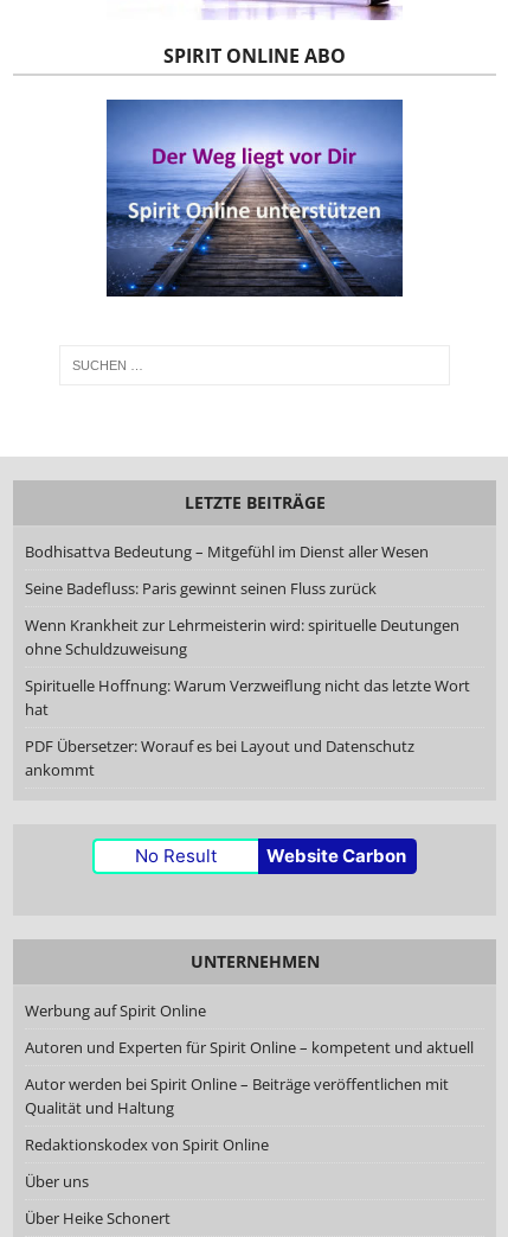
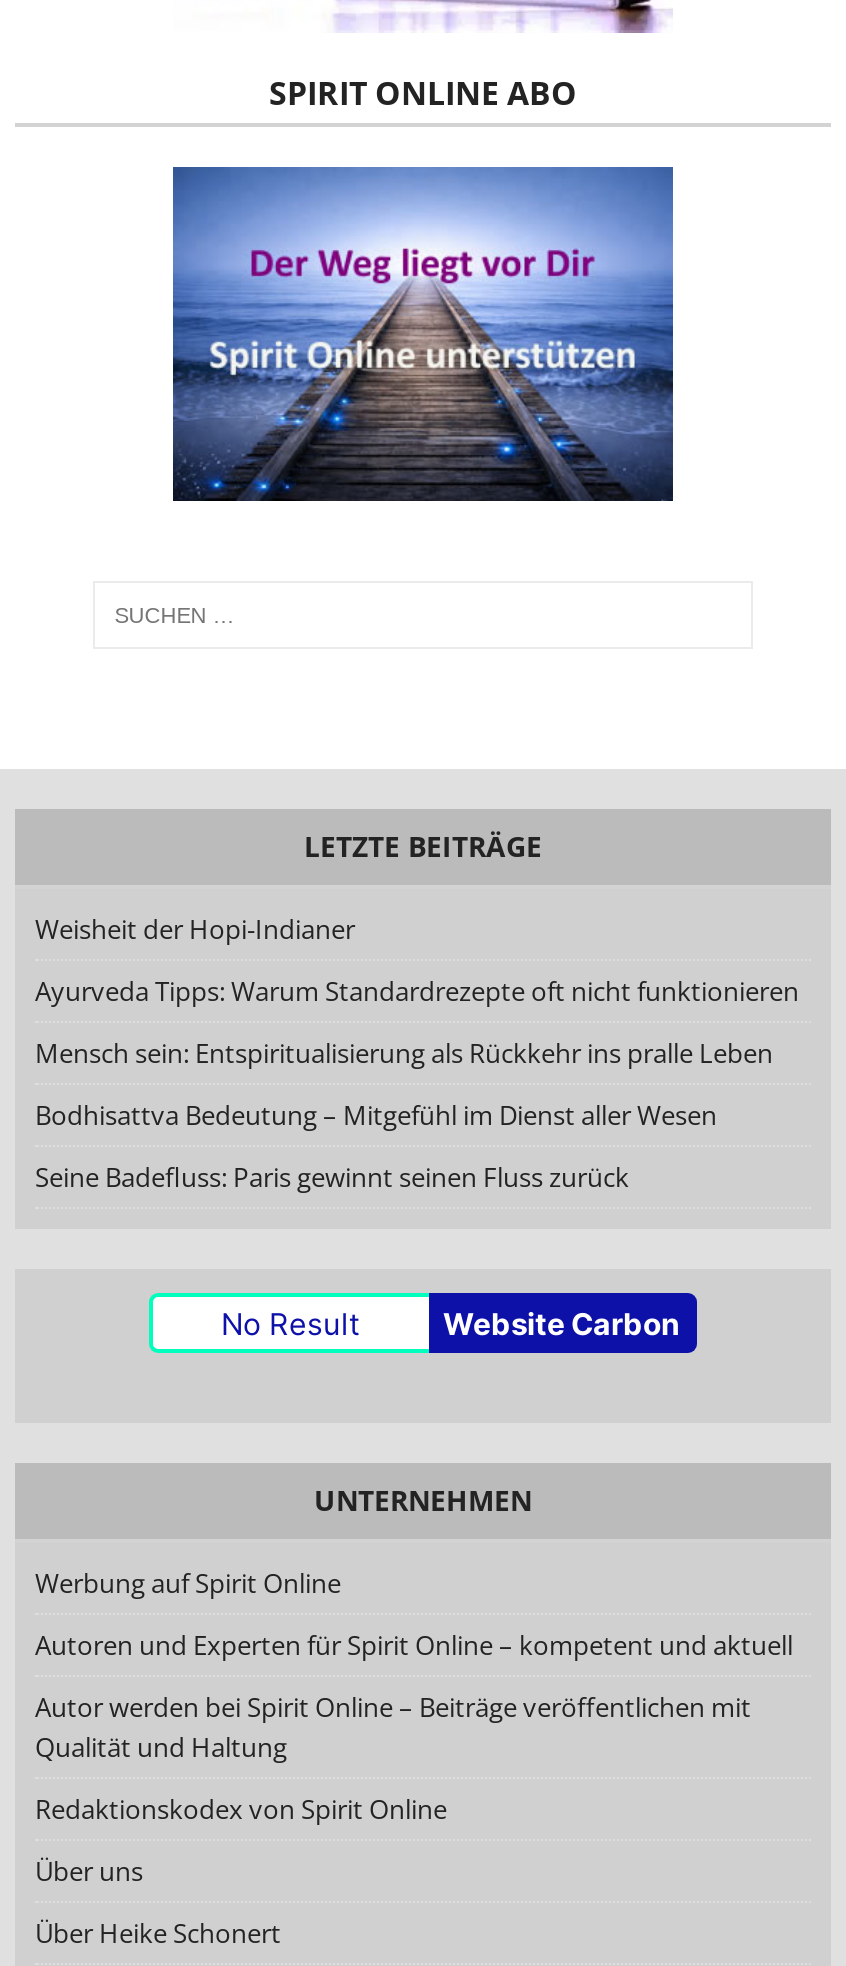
none -> [35,912,799,1072] Weisheit der Hopi-Indianer | Ayurveda Tipps: Warum Standardrezepte oft nicht funktionieren | Mensch sein: Entspiritualisierung als Rückkehr ins pralle Leben
moved [25,541,429,599] -> [35,1098,717,1196]: Bodhisattva Bedeutung – Mitgefühl im Dienst aller Wesen | Seine Badefluss: Paris gewinnt seinen Fluss zurück
[25,614,470,780] Wenn Krankheit zur Lehrmeisterin wird: spirituelle Deutungen | ohne Schuldzuweisung | Spirituelle Hoffnung: Warum Verzweiflung nicht das letzte Wort | hat | PDF Übersetzer: Worauf es bei Layout und Datenschutz | ankommt -> none

